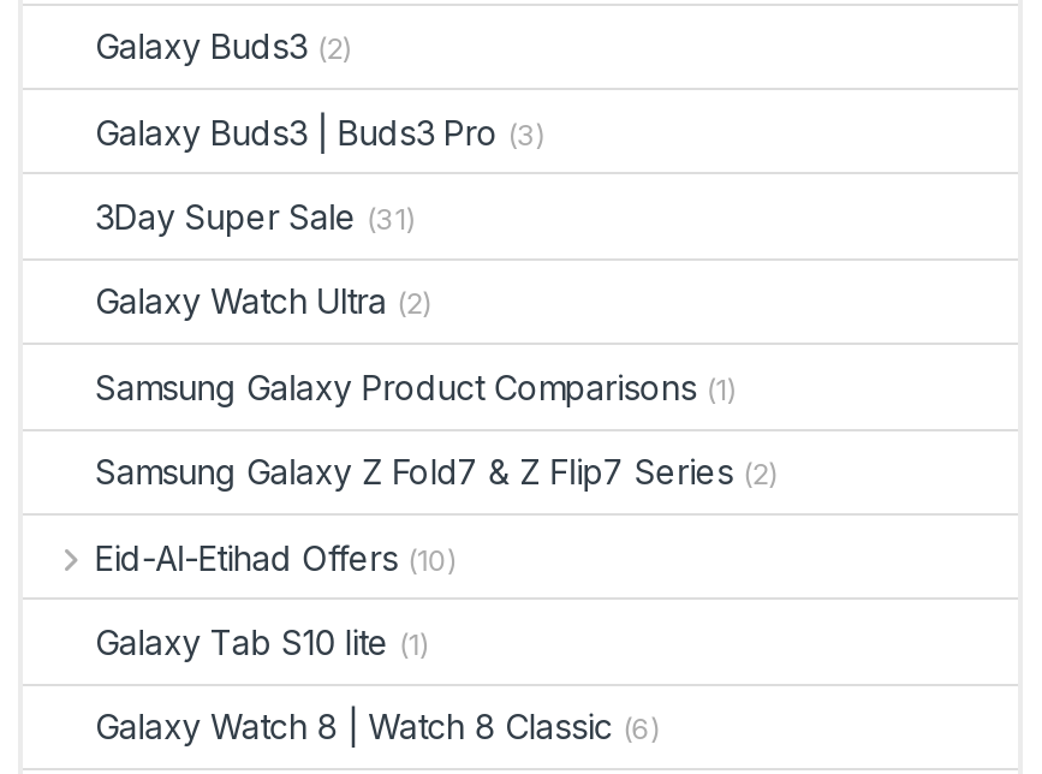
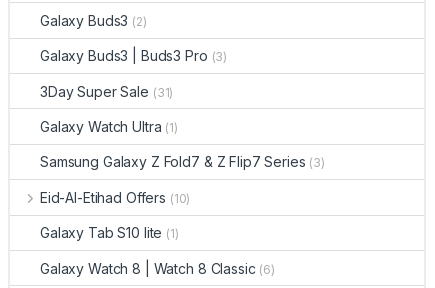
[95,281,778,492] Galaxy Watch Ultra (2) | Samsung Galaxy Product Comparisons (1) | Samsung Galaxy Z Fold7 & Z Flip7 Series (2) -> [40,118,325,170] Galaxy Watch Ultra (1) | Samsung Galaxy Z Fold7 & Z Flip7 Series (3)

